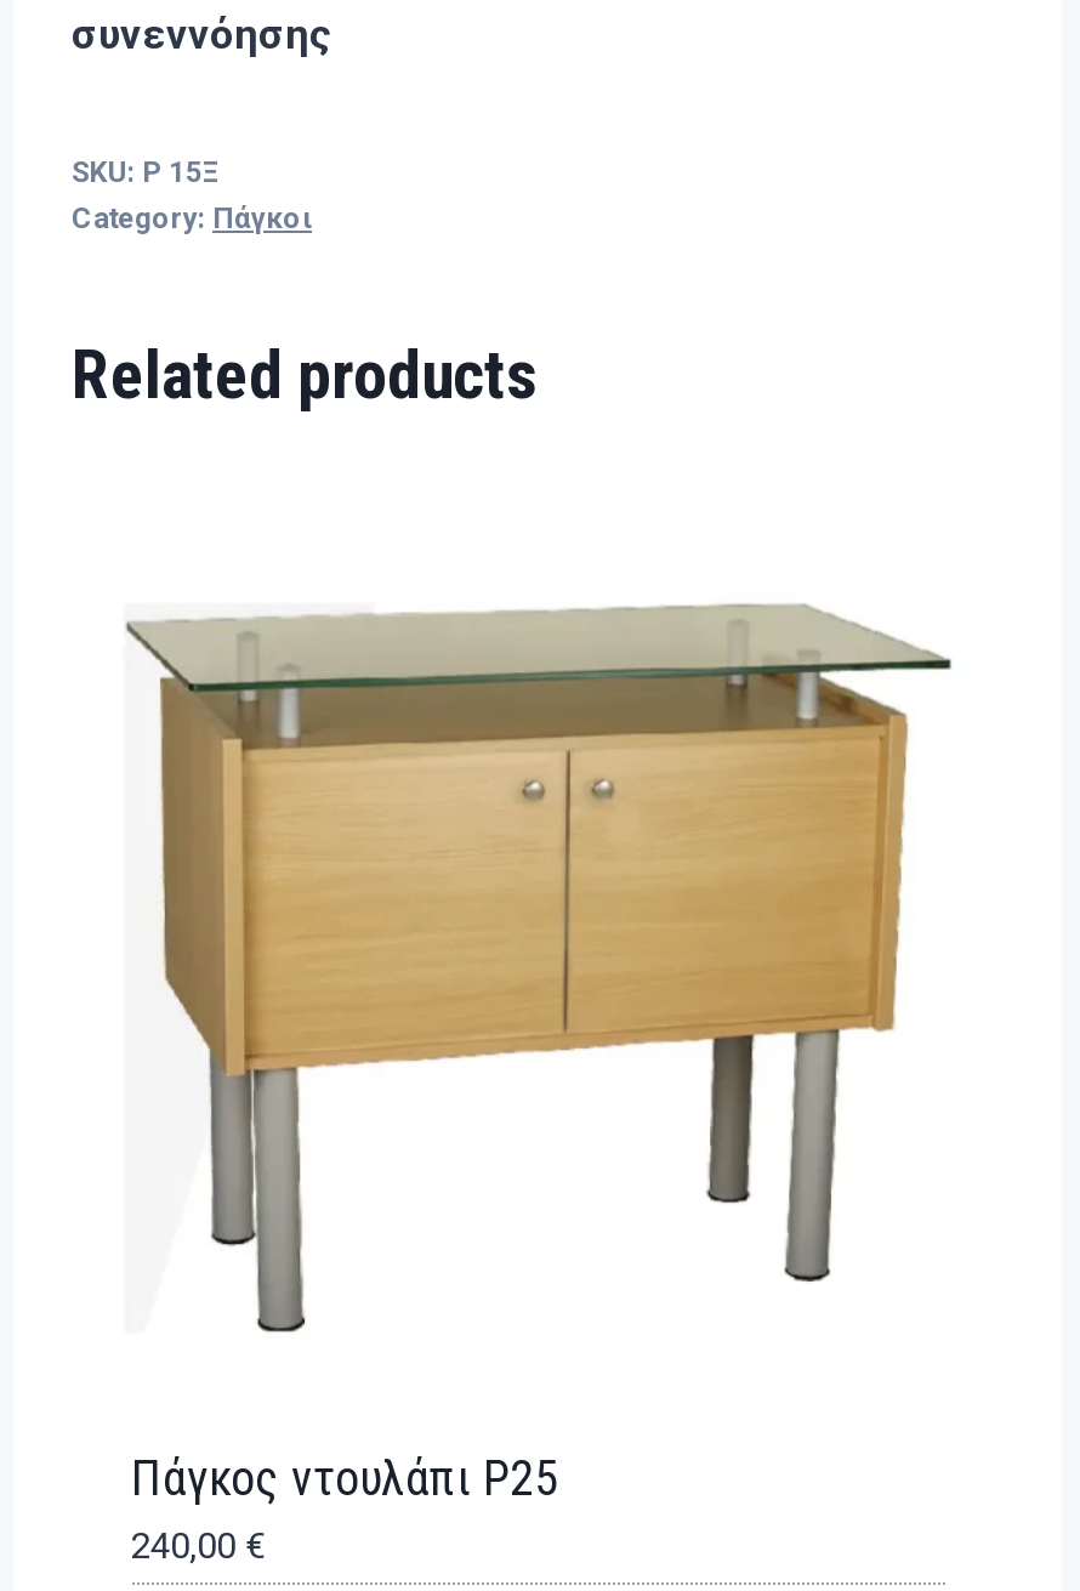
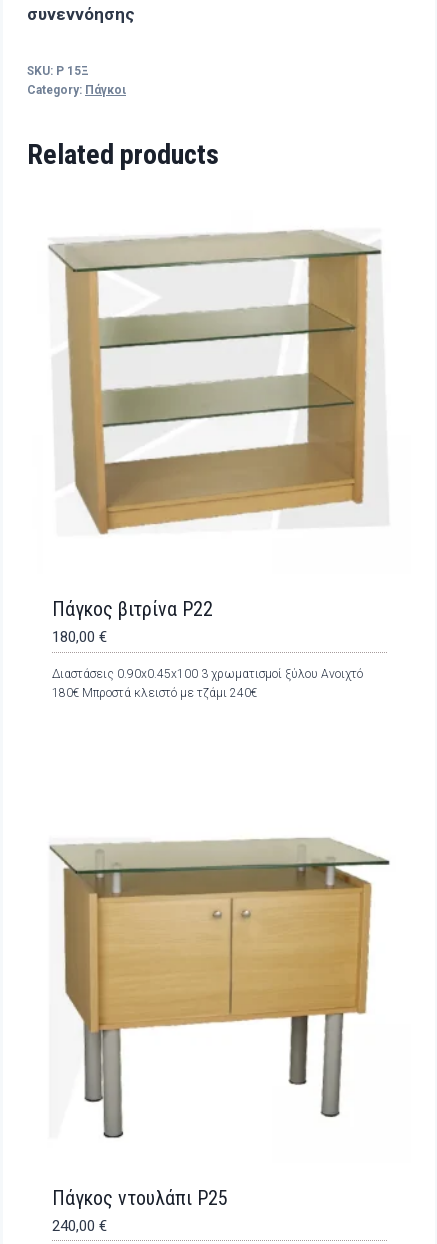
none -> [47,229,387,535] [image]
none -> [51,597,362,700] Πάγκος βιτρίνα Ρ22 | 180,00 € | Διαστάσεις 0.90x0.45x100 3 χρωματισμοί ξύλου Ανοιχτό | 180€ Μπροστά κλειστό με τζάμι 240€

